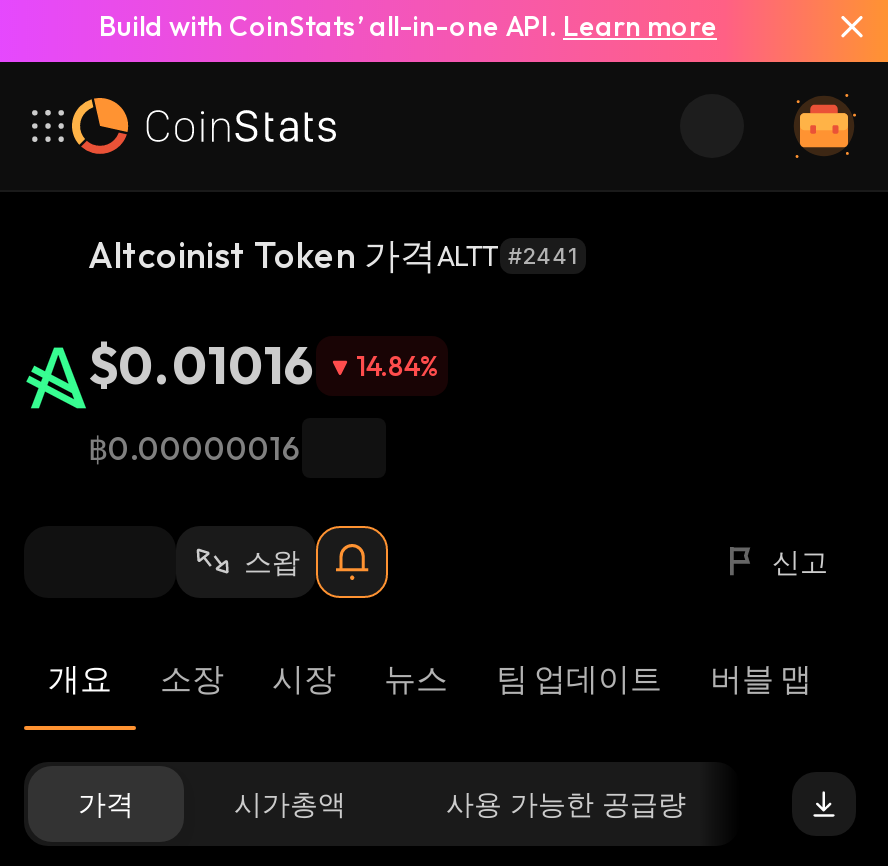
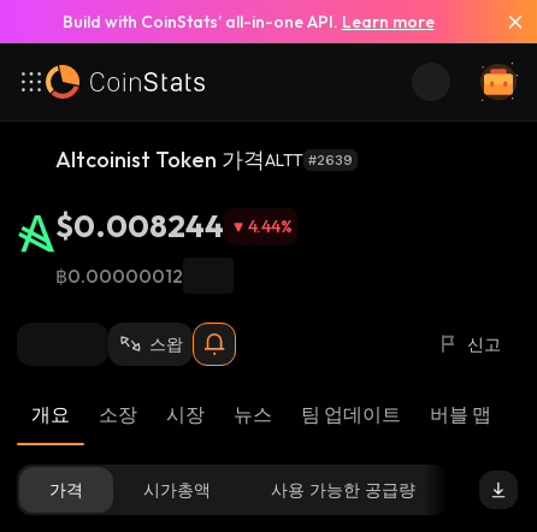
[88,232,578,278] Altcoinist Token 가격ALTT #2441 -> [55,146,353,173] Altcoinist Token 가격ALTT #2639
[88,332,316,398] $0.01016 -> [55,206,224,246] $0.008244
[356,348,440,384] 14.84% -> [248,215,293,237] 4.44%
[88,428,302,468] ฿0.00000016 -> [55,264,183,288] ฿0.00000012

